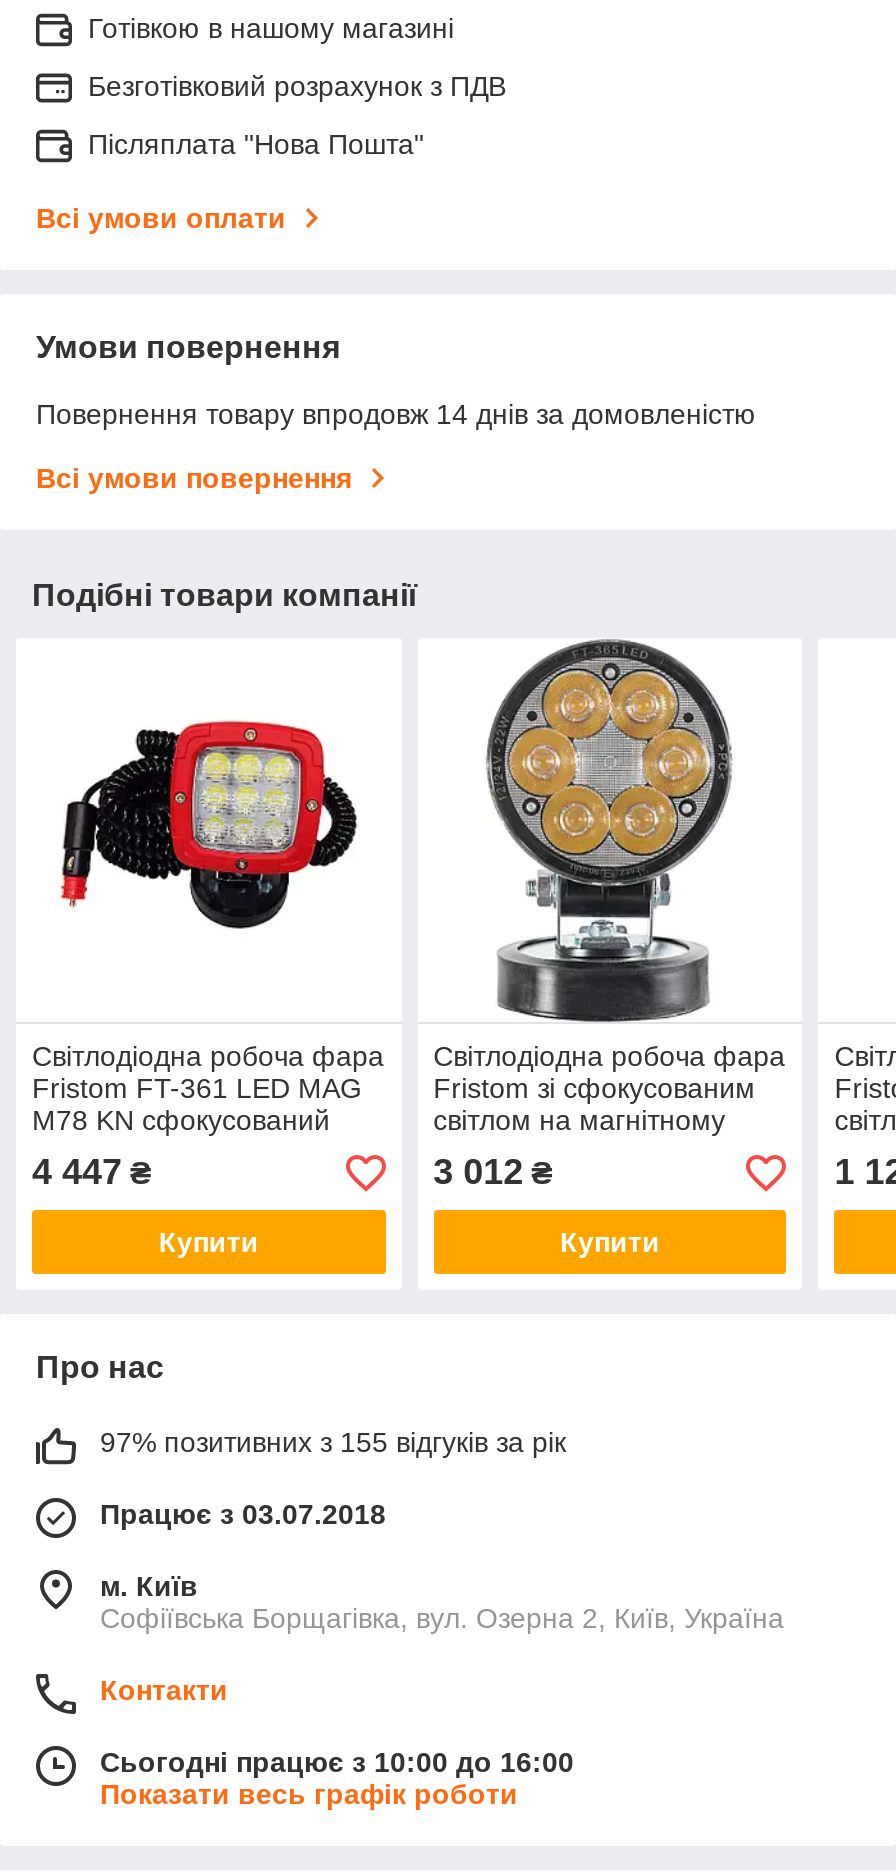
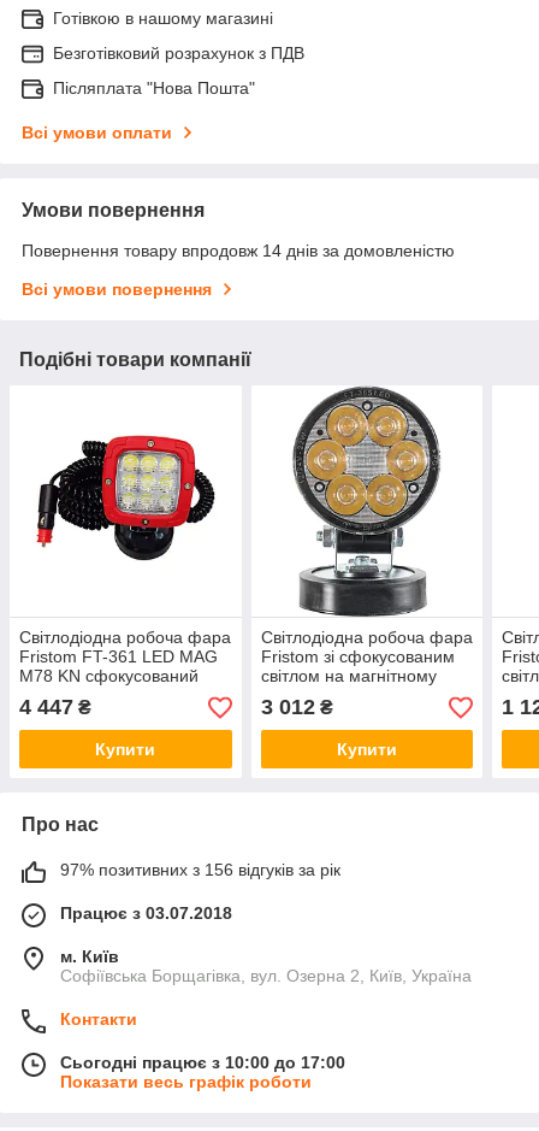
[100,1427,566,1459] 97% позитивних з 155 відгуків за рік -> [60,860,340,880] 97% позитивних з 156 відгуків за рік
[100,1747,574,1779] Сьогодні працює з 10:00 до 16:00 -> [60,1053,345,1072] Сьогодні працює з 10:00 до 17:00

